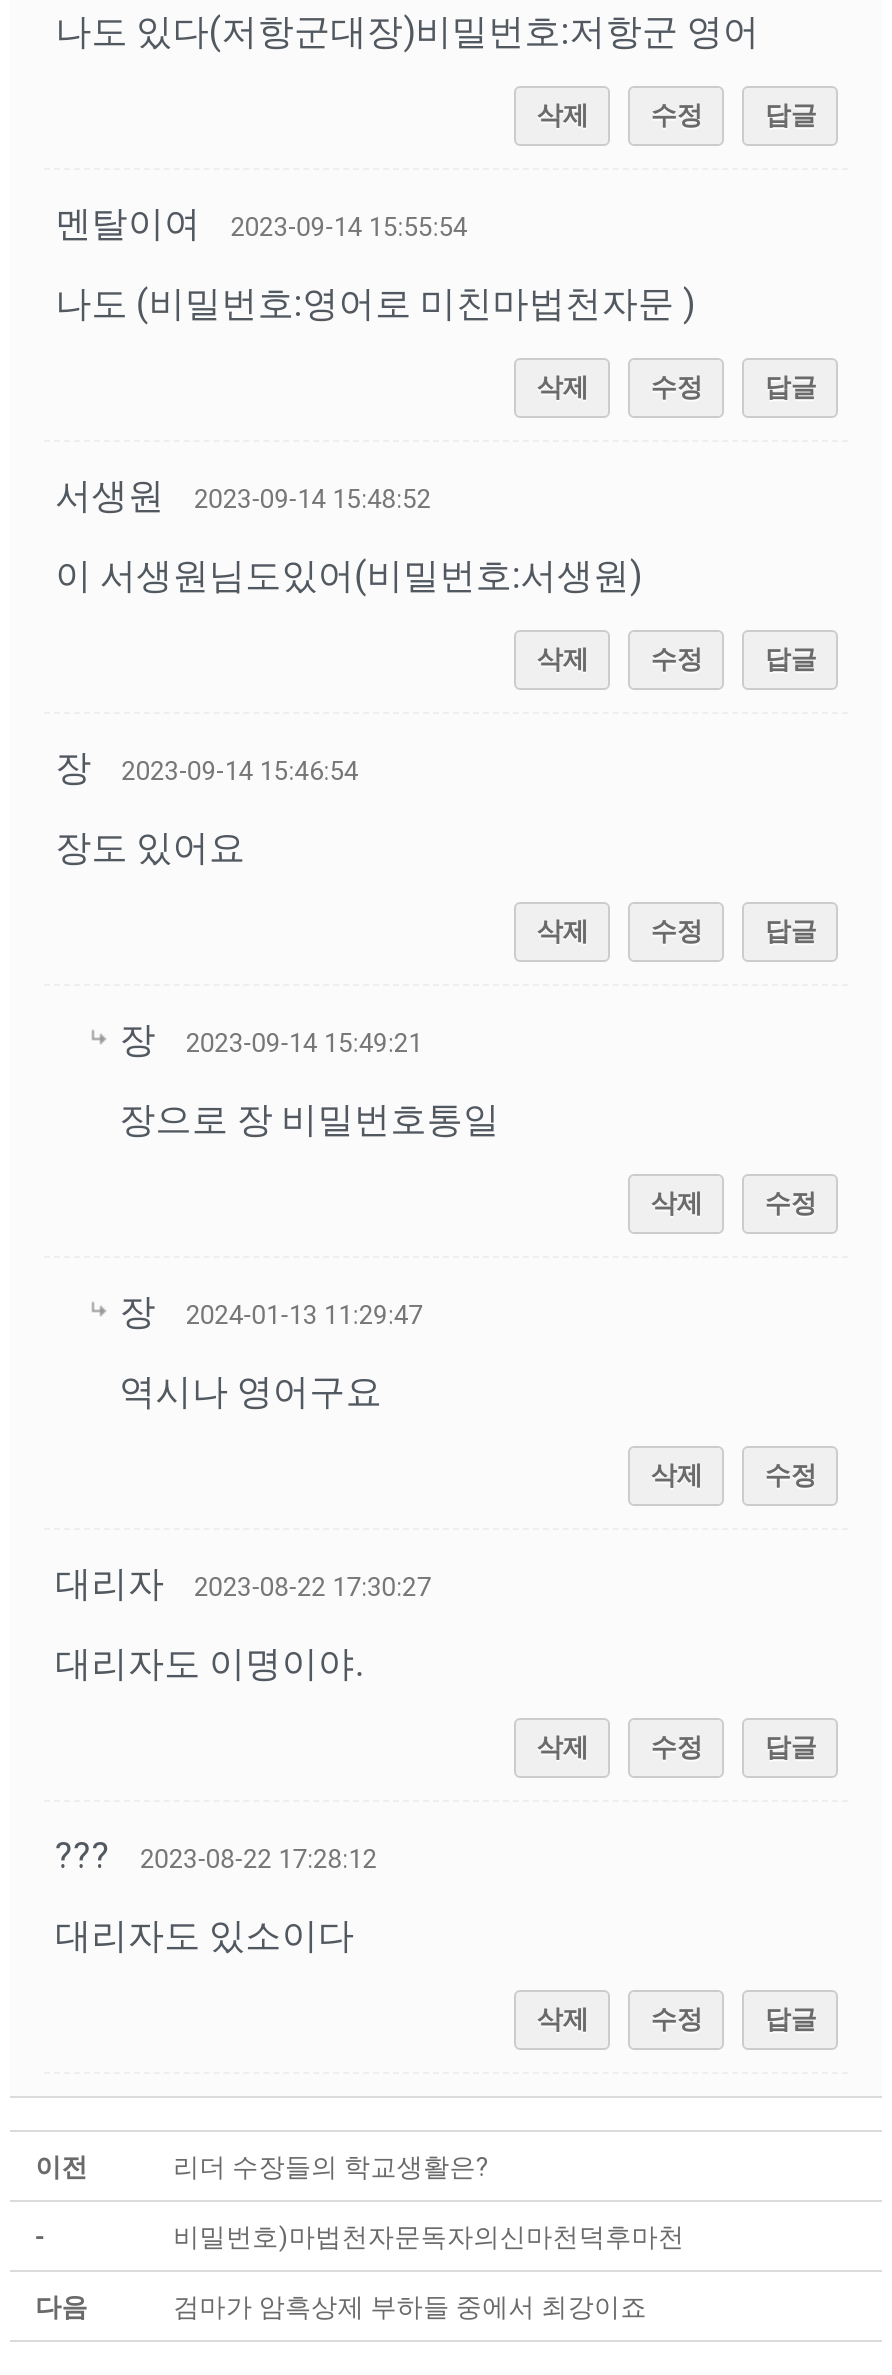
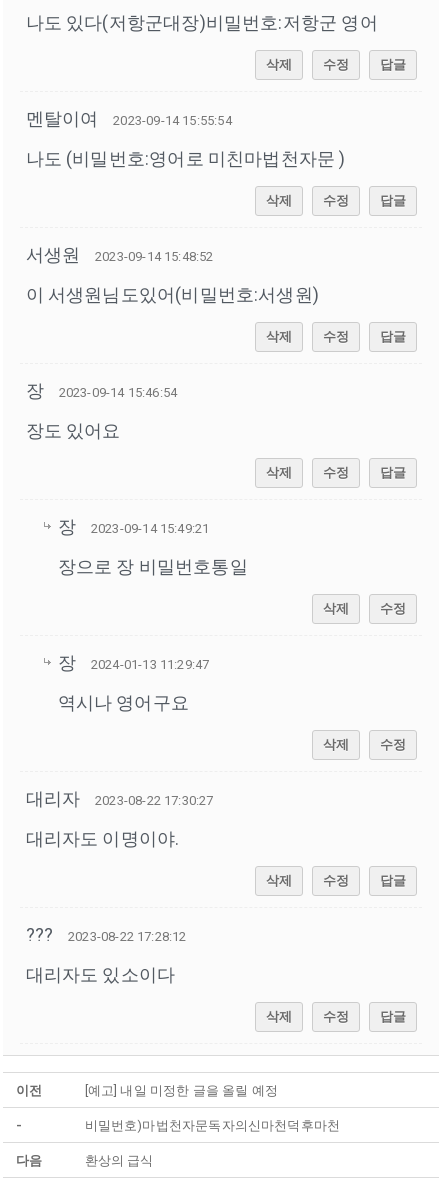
[173,2152,490,2182] 리더 수장들의 학교생활은? -> [85,1083,278,1098] [예고] 내일 미정한 글을 올릴 예정
[173,2292,647,2322] 검마가 암흑상제 부하들 중에서 최강이죠 -> [85,1153,154,1168] 환상의 급식

